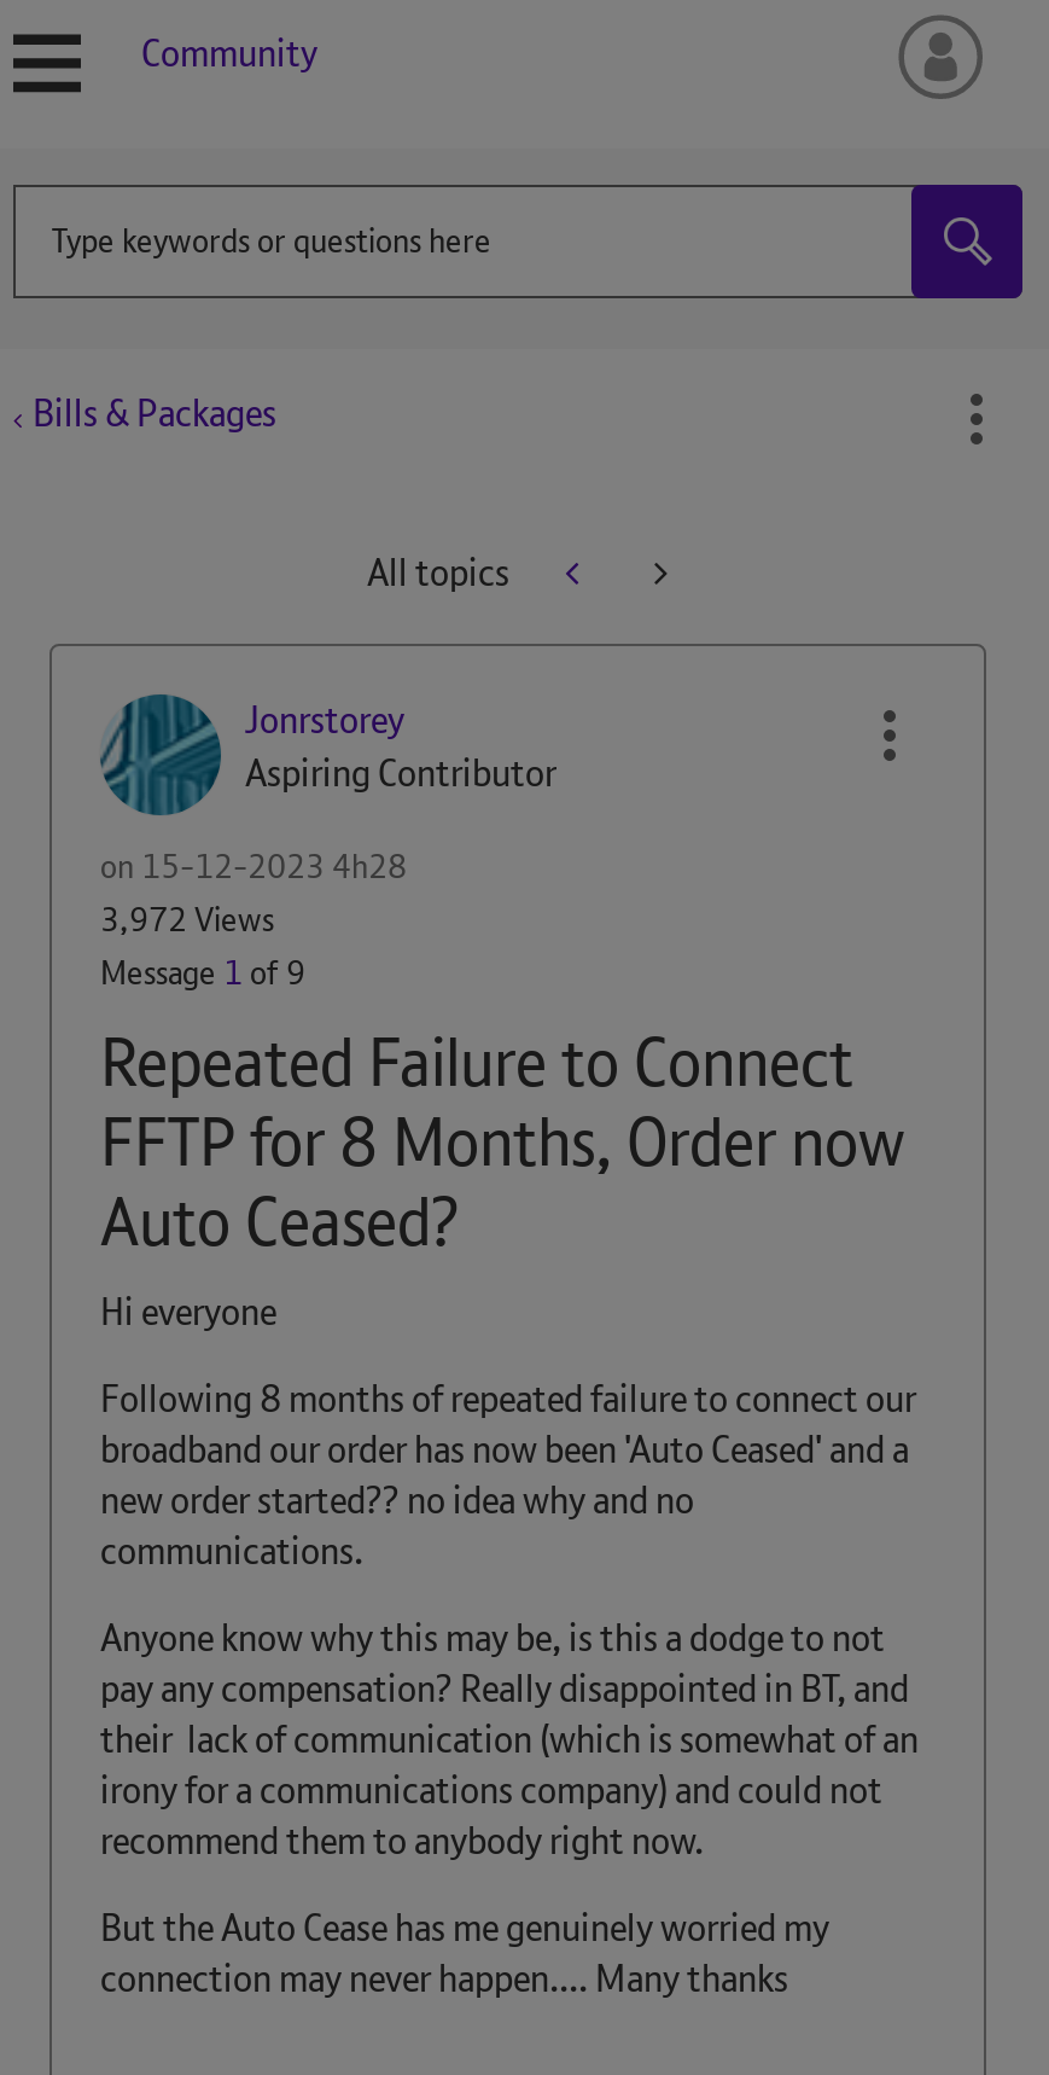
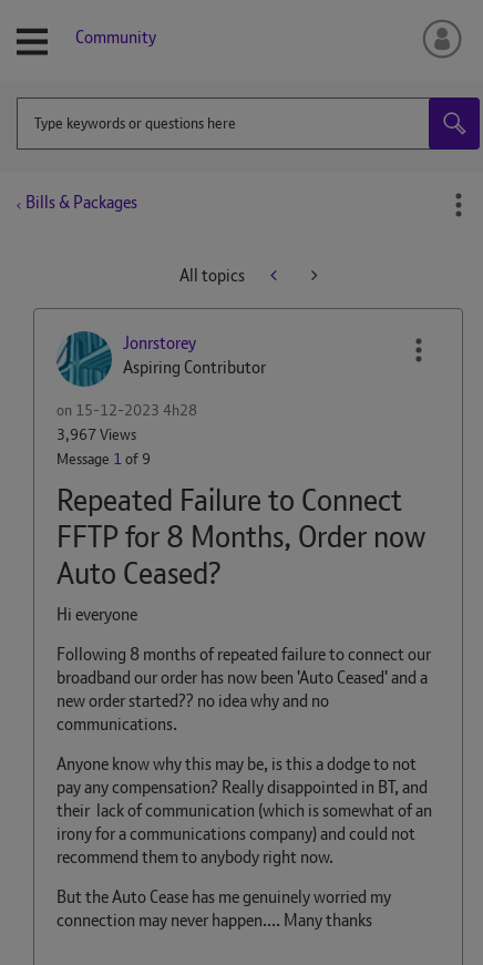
[100,897,274,941] 3,972 Views -> [56,424,136,444] 3,967 Views

